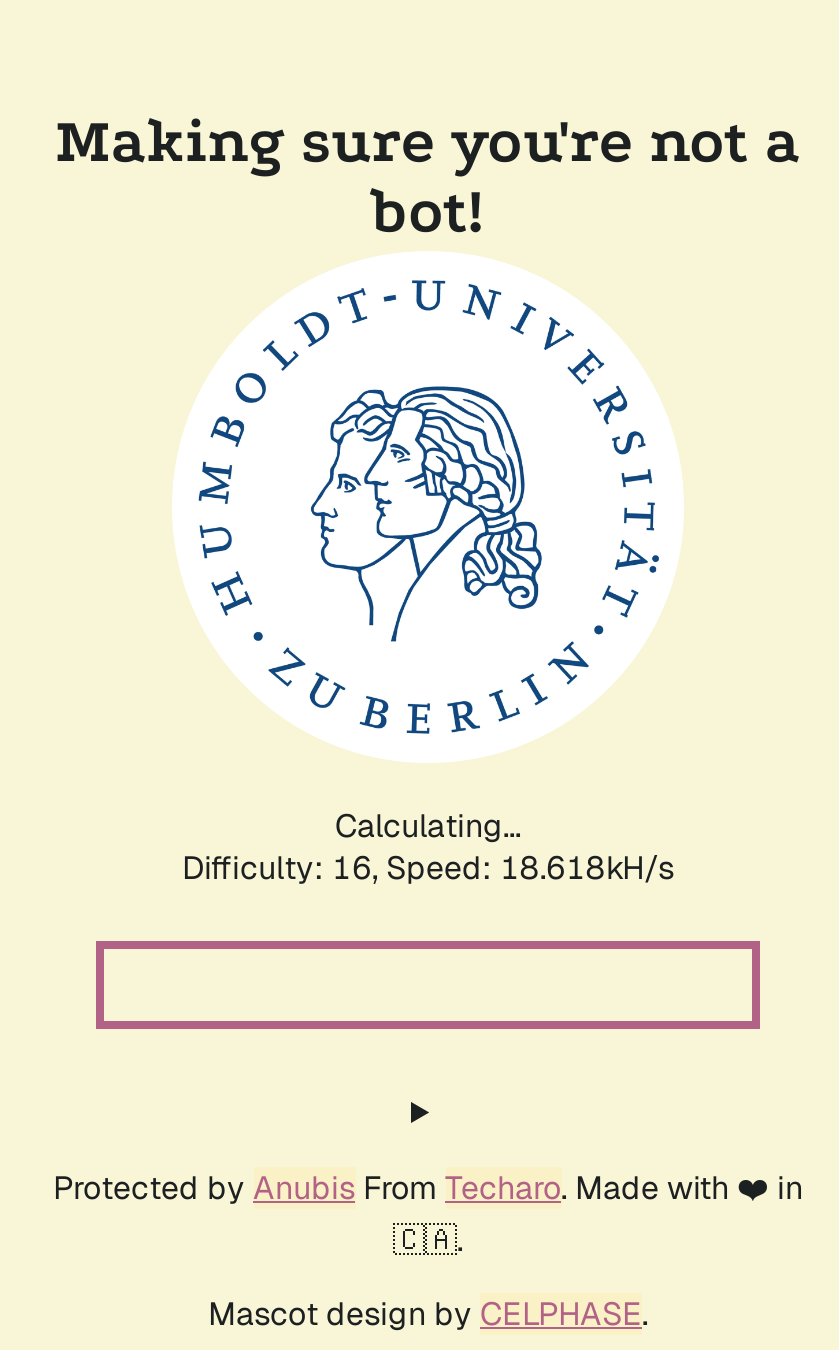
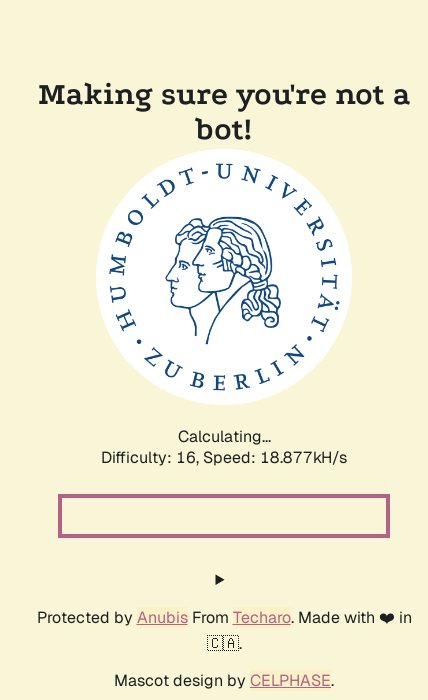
[182,847,674,889] Difficulty: 16, Speed: 18.618kH/s -> [101,447,347,468] Difficulty: 16, Speed: 18.877kH/s

